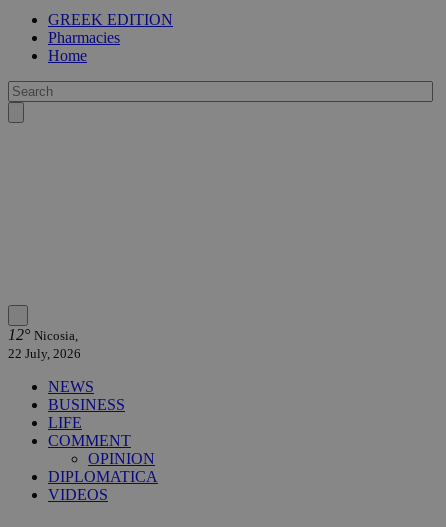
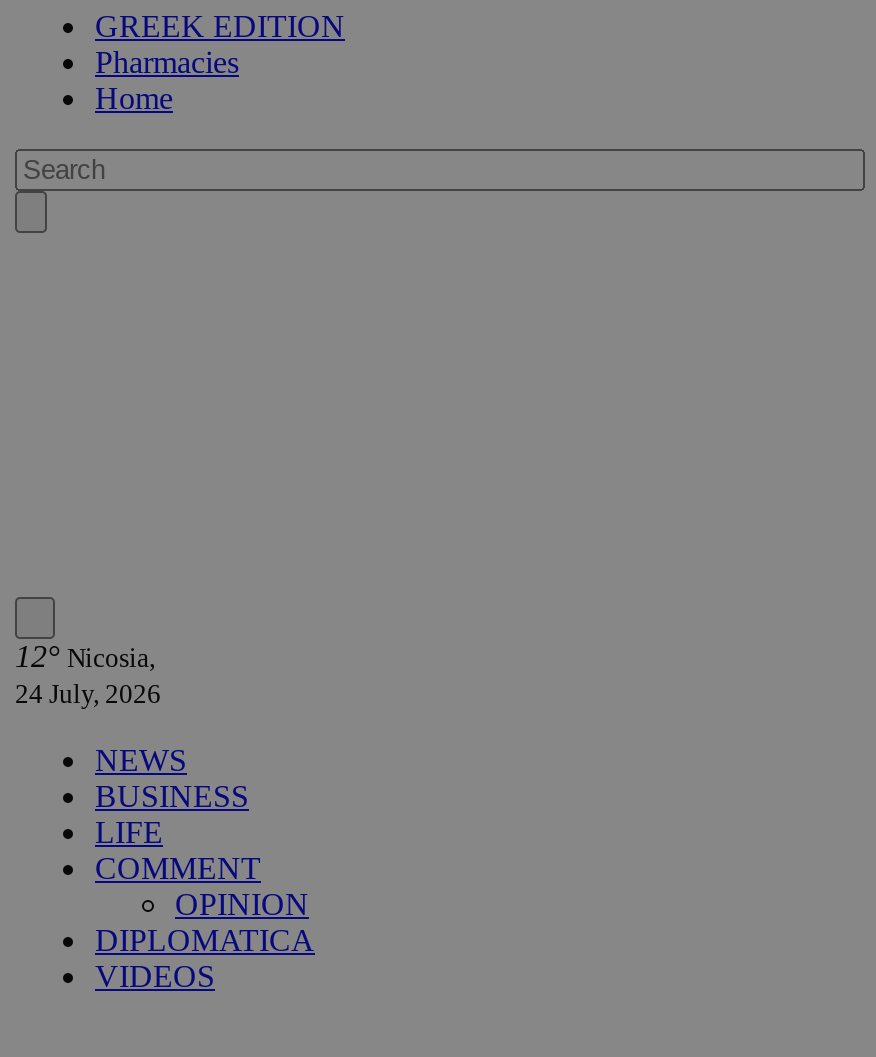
[8,346,81,361] 22 July, 2026 -> [15,680,161,710] 24 July, 2026

